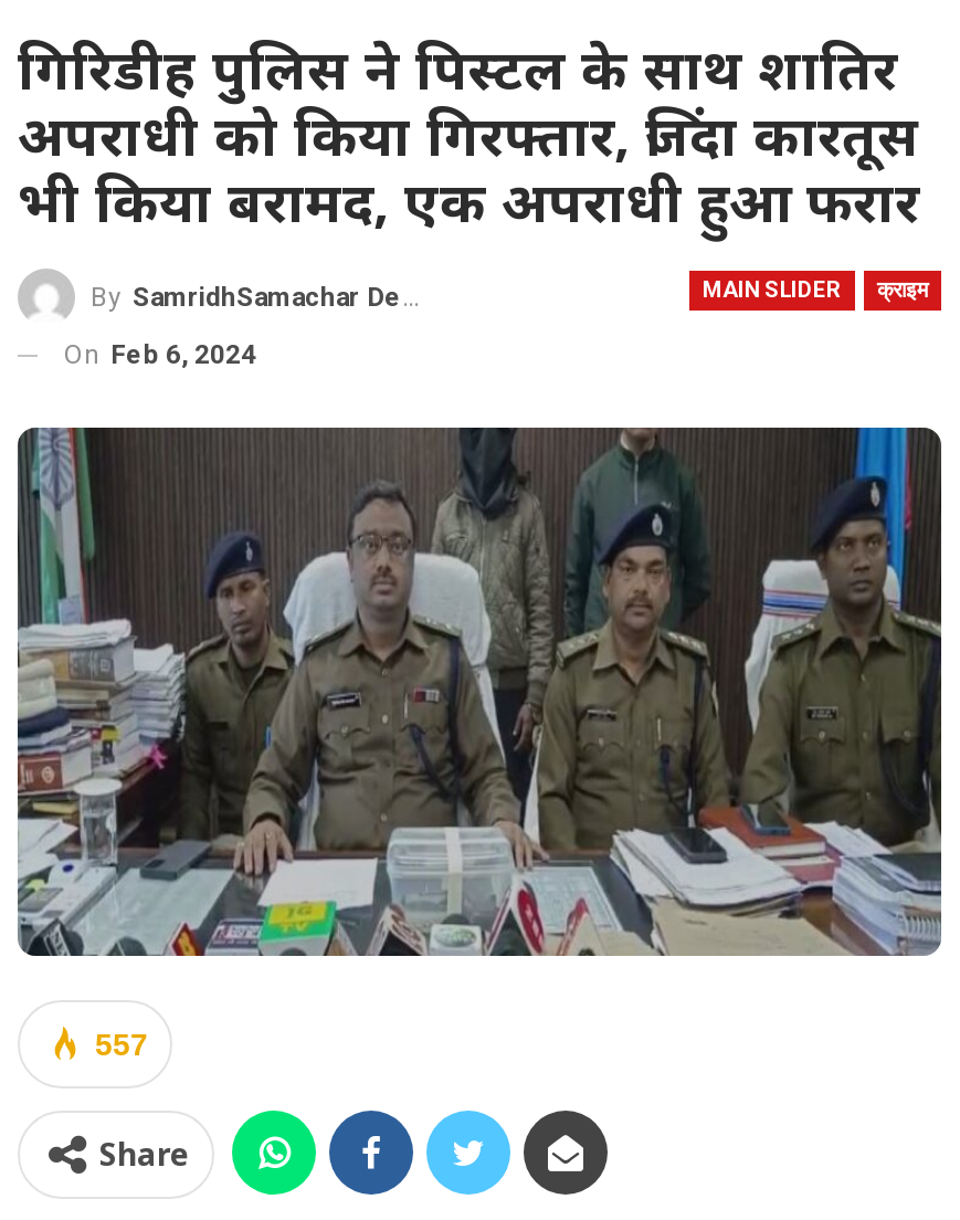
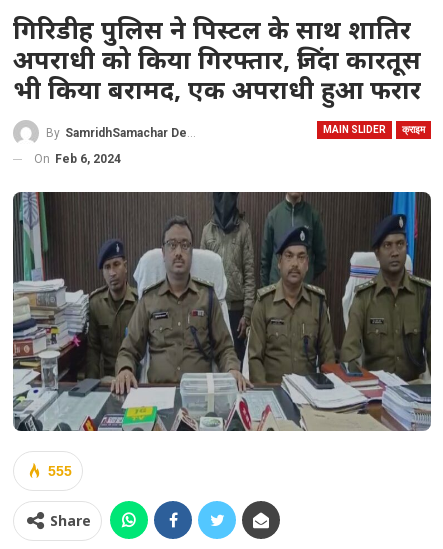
[95,1027,148,1063] 557 -> [48,463,72,479] 555

